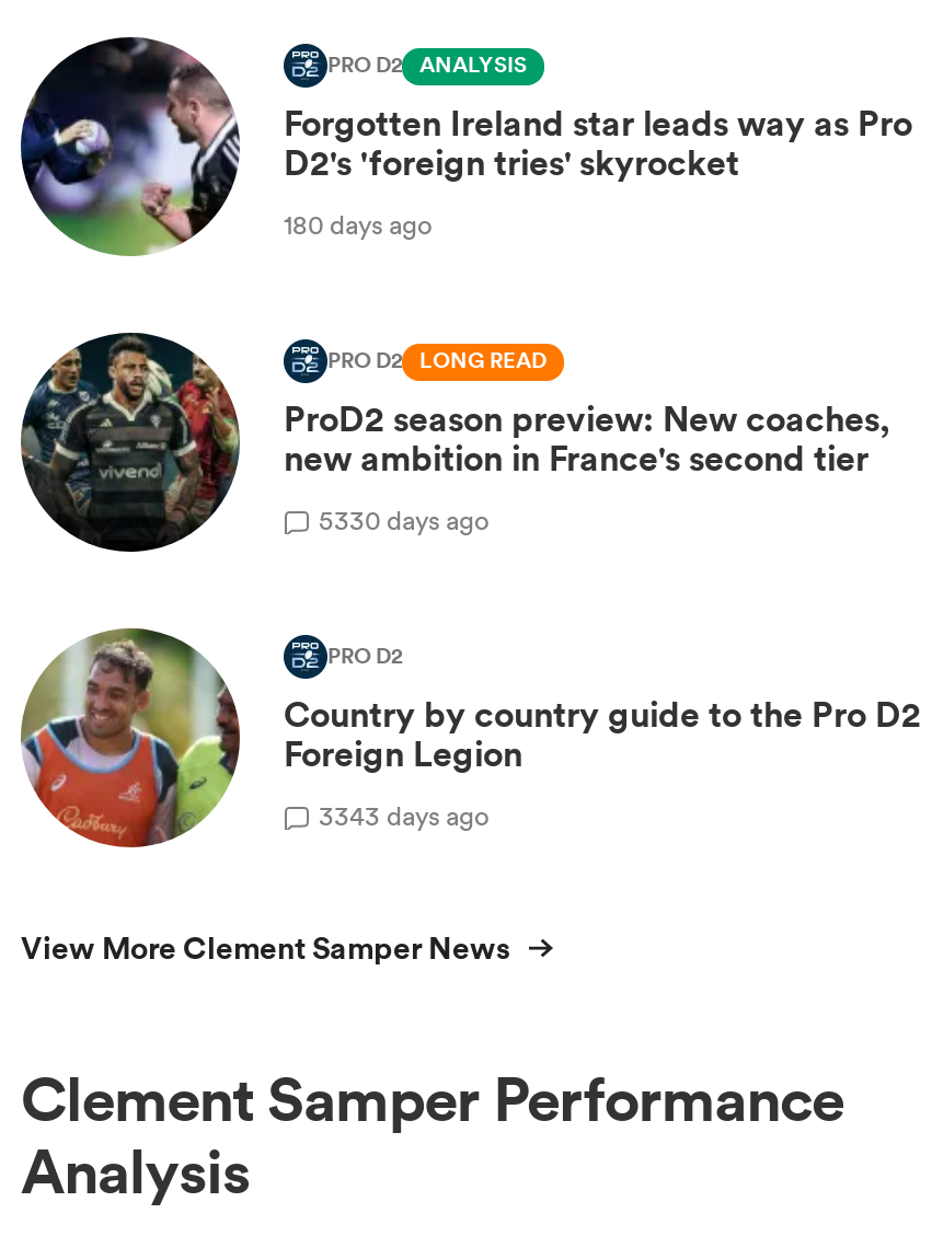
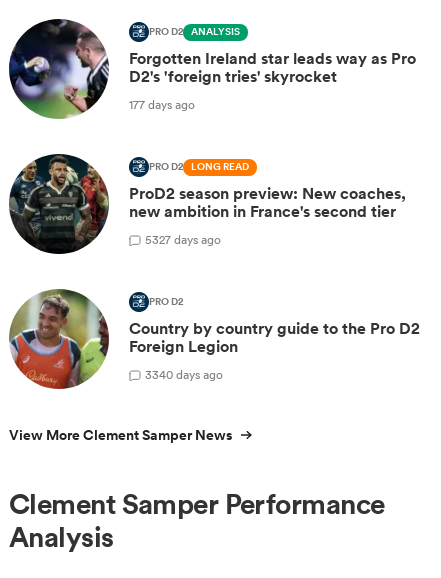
[284,205,433,242] 180 days ago -> [129,96,195,113] 177 days ago
[319,501,490,538] 5330 days ago -> [145,231,221,248] 5327 days ago
[319,796,490,833] 3343 days ago -> [145,366,223,383] 3340 days ago

